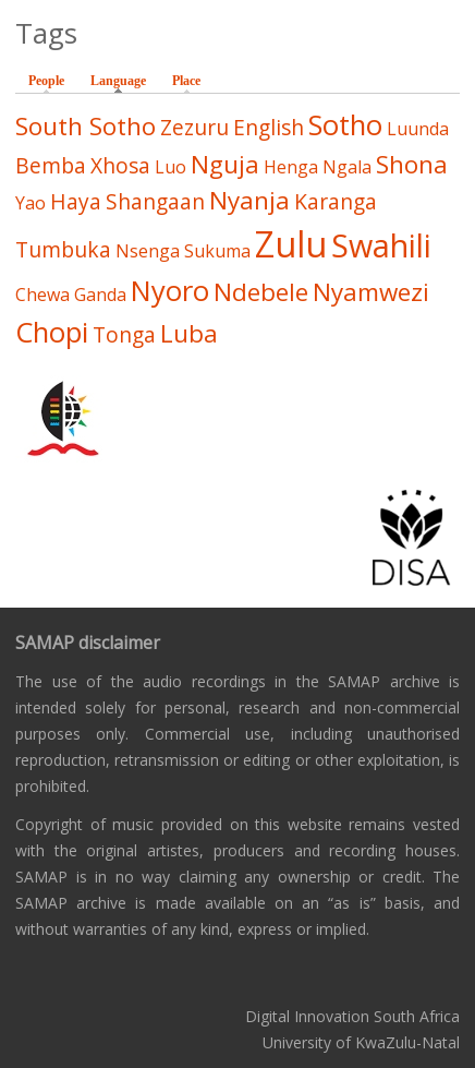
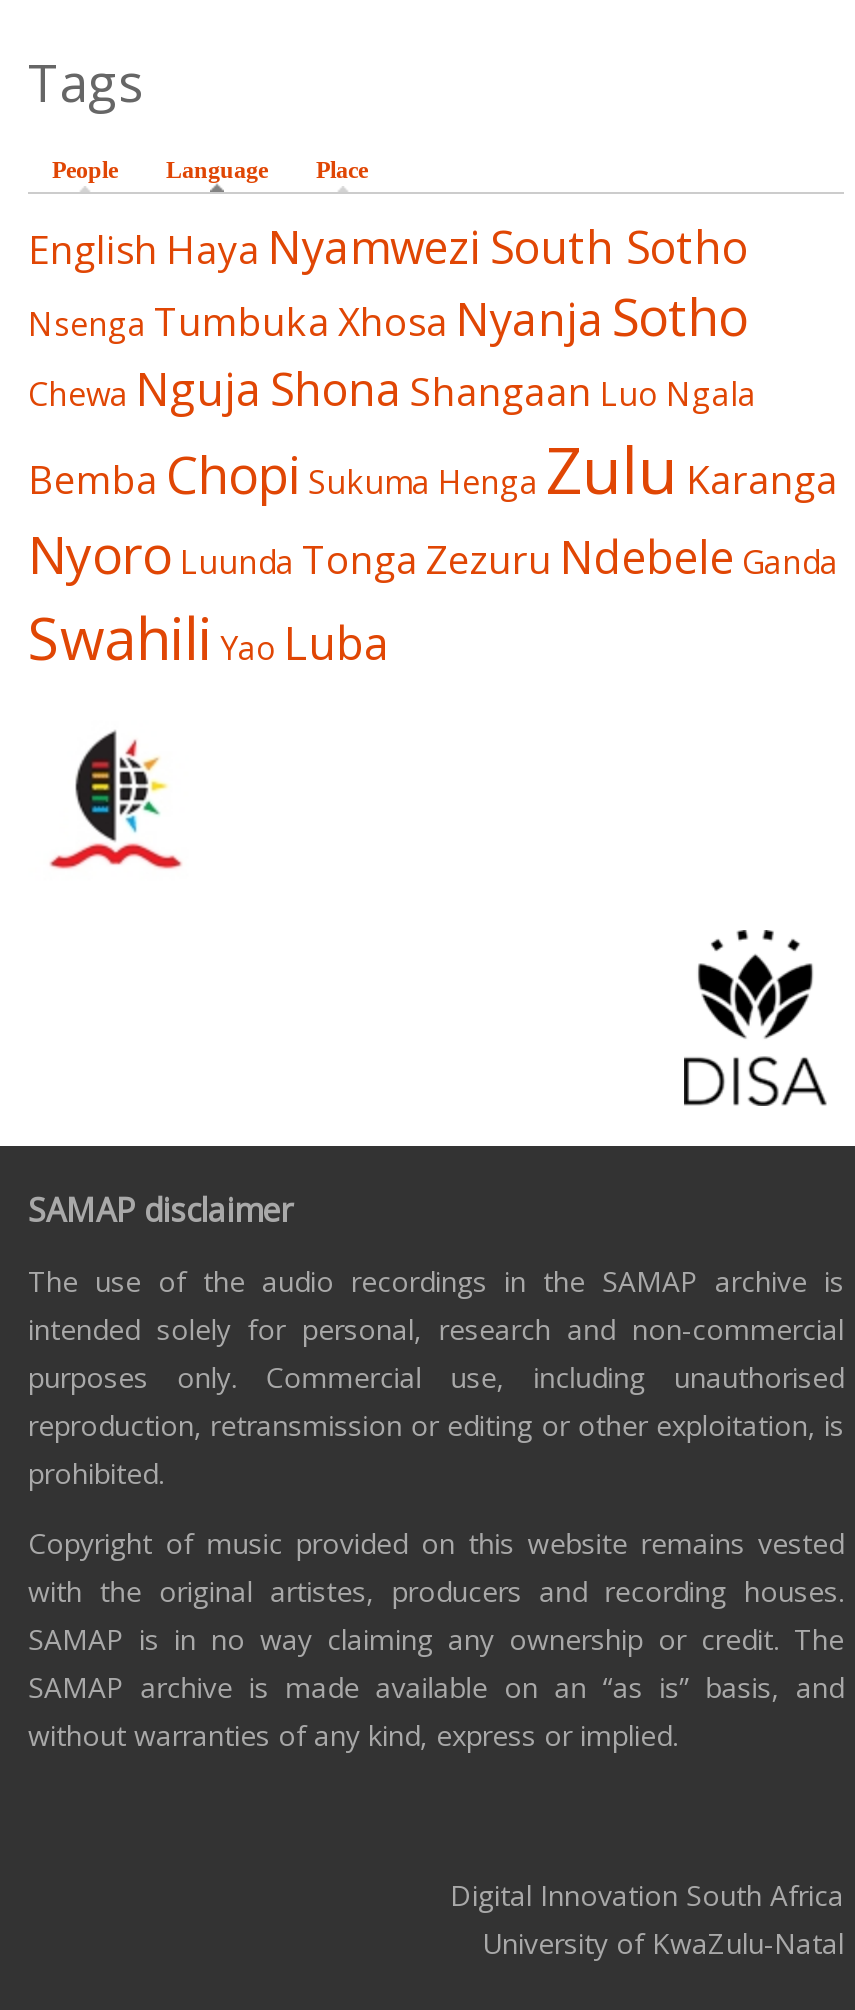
[15,106,449,351] South Sotho Zezuru English Sotho Luunda | Bemba Xhosa Luo Nguja Henga Ngala Shona | Yao Haya Shangaan Nyanja Karanga | Tumbuka Nsenga Sukuma Zulu Swahili | Chewa Ganda Nyoro Ndebele Nyamwezi | Chopi Tonga Luba -> [28,216,838,676] English Haya Nyamwezi South Sotho | Nsenga Tumbuka Xhosa Nyanja Sotho | Chewa Nguja Shona Shangaan Luo Ngala | Bemba Chopi Sukuma Henga Zulu Karanga | Nyoro Luunda Tonga Zezuru Ndebele Ganda | Swahili Yao Luba

